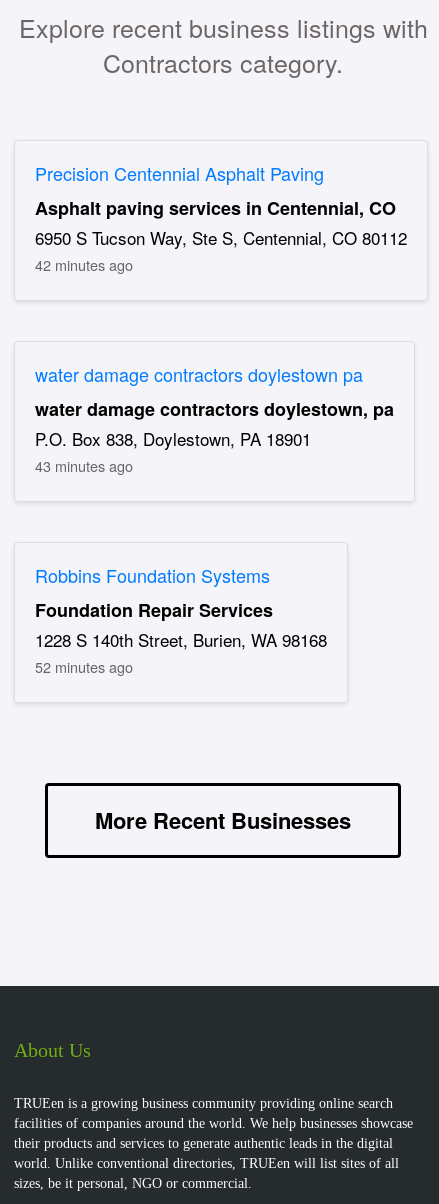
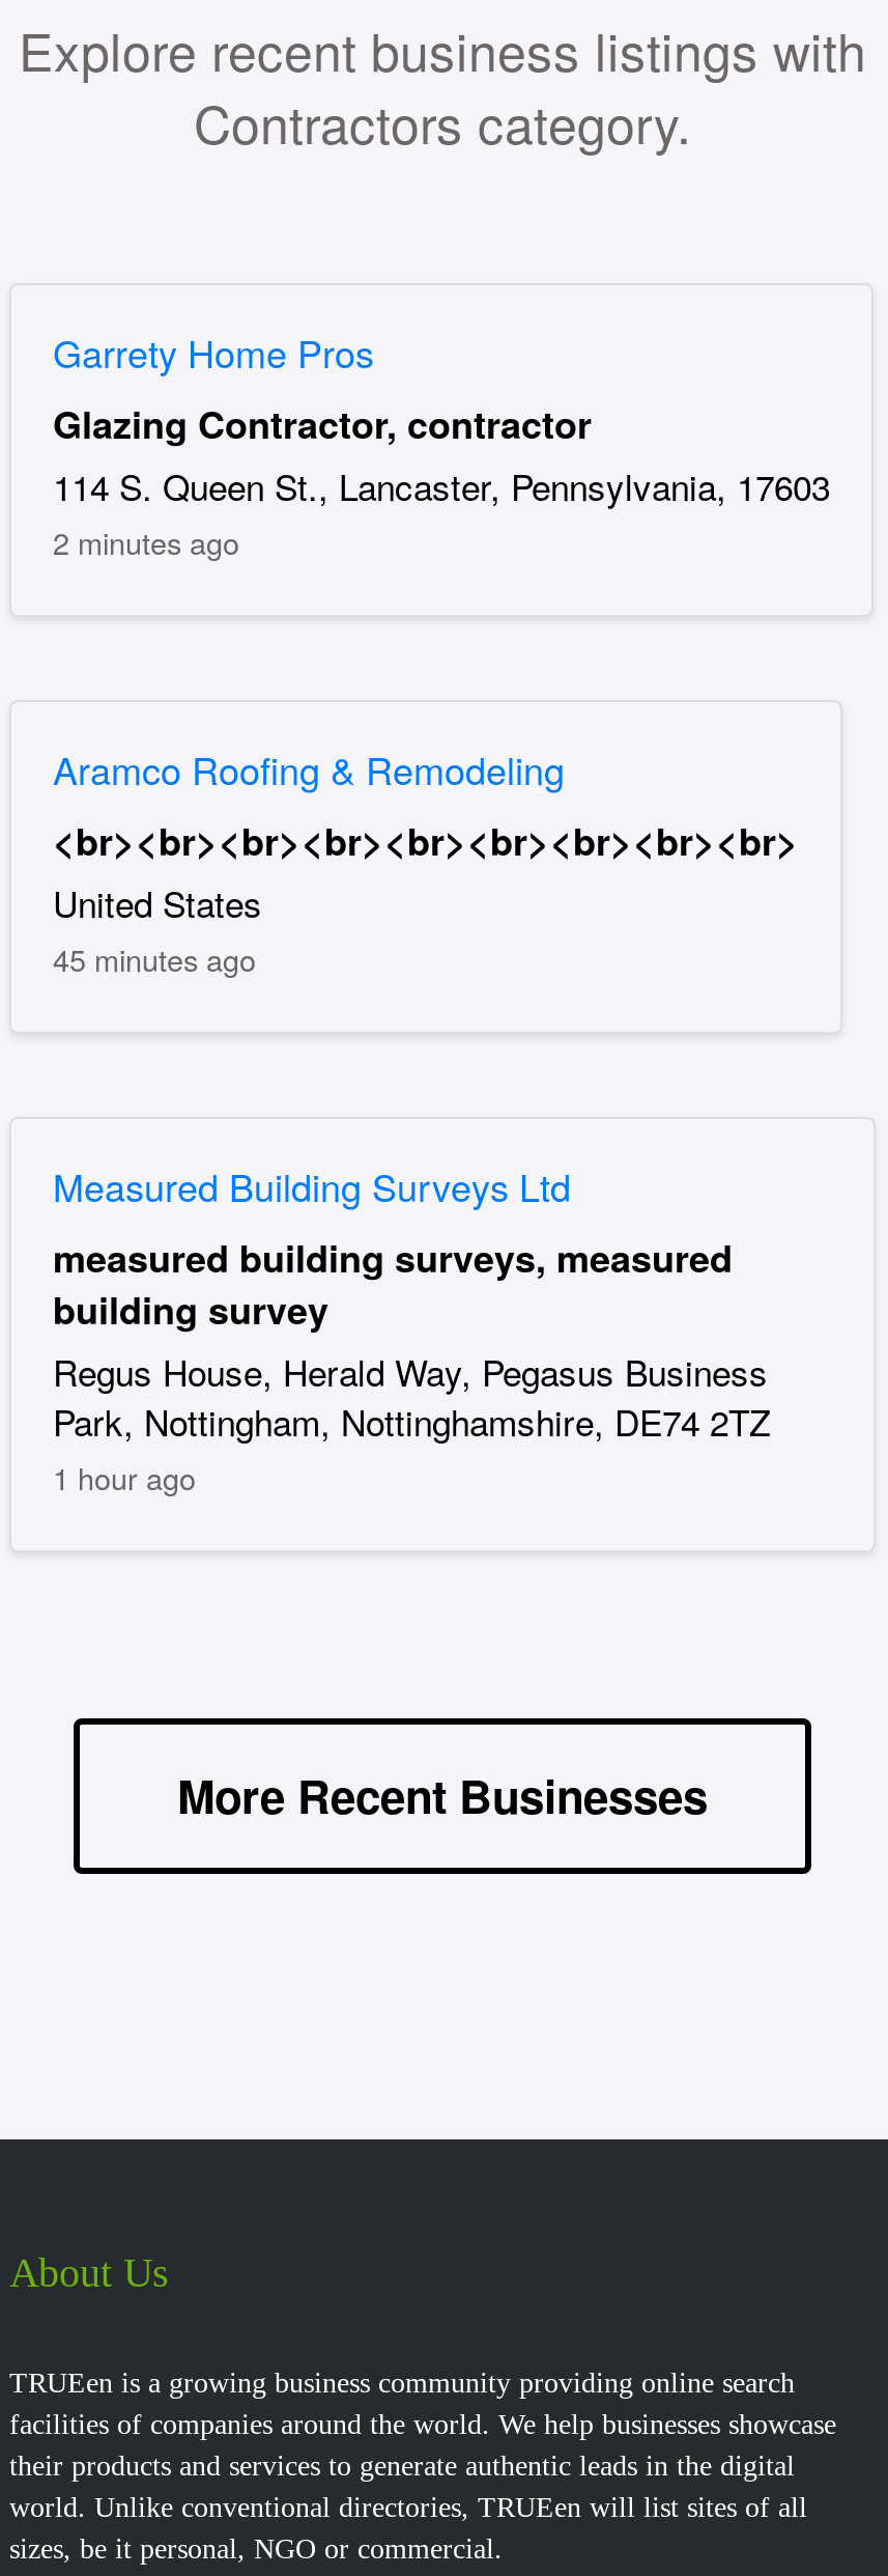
[35,159,407,274] Precision Centennial Asphalt Paving | Asphalt paving services in Centennial, CO | 6950 S Tucson Way, Ste S, Centennial, CO 80112 | 42 minutes ago -> [53,324,830,562] Garrety Home Pros | Glazing Contractor, contractor | 114 S. Queen St., Lancaster, Pennsylvania, 17603 | 2 minutes ago
[35,360,394,475] water damage contractors doylestown pa | water damage contractors doylestown, pa | P.O. Box 838, Doylestown, PA 18901 | 43 minutes ago -> [53,740,799,979] Aramco Roofing & Remodeling | <br><br><br><br><br><br><br><br><br> | United States | 45 minutes ago
[35,561,327,676] Robbins Foundation Systems | Foundation Repair Services | 1228 S 140th Street, Burien, WA 98168 | 52 minutes ago -> [53,1157,770,1497] Measured Building Surveys Ltd | measured building surveys, measured | building survey | Regus House, Herald Way, Pegasus Business | Park, Nottingham, Nottinghamshire, DE74 2TZ | 1 hour ago

